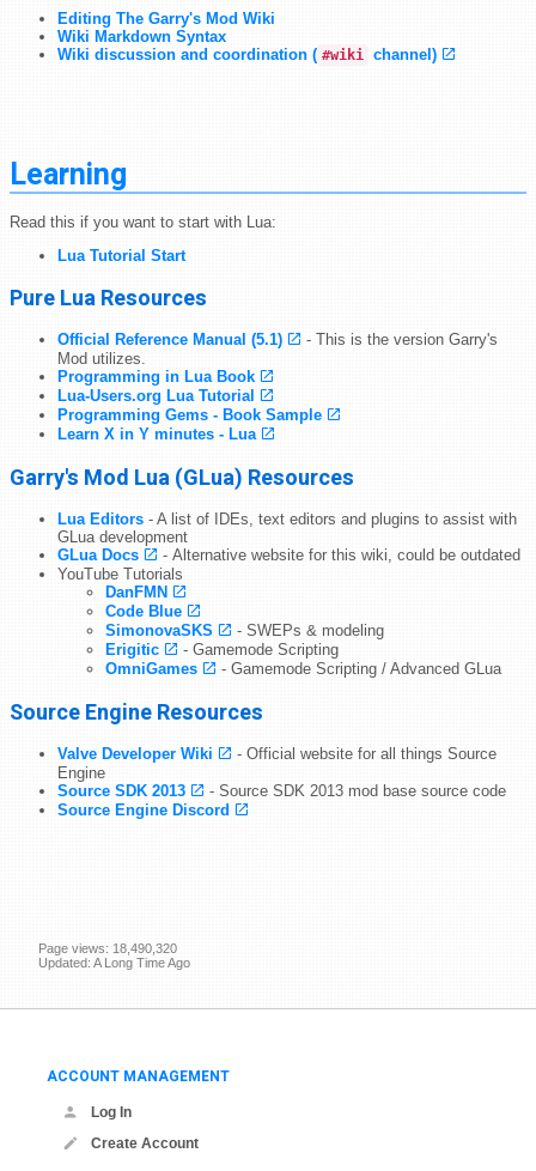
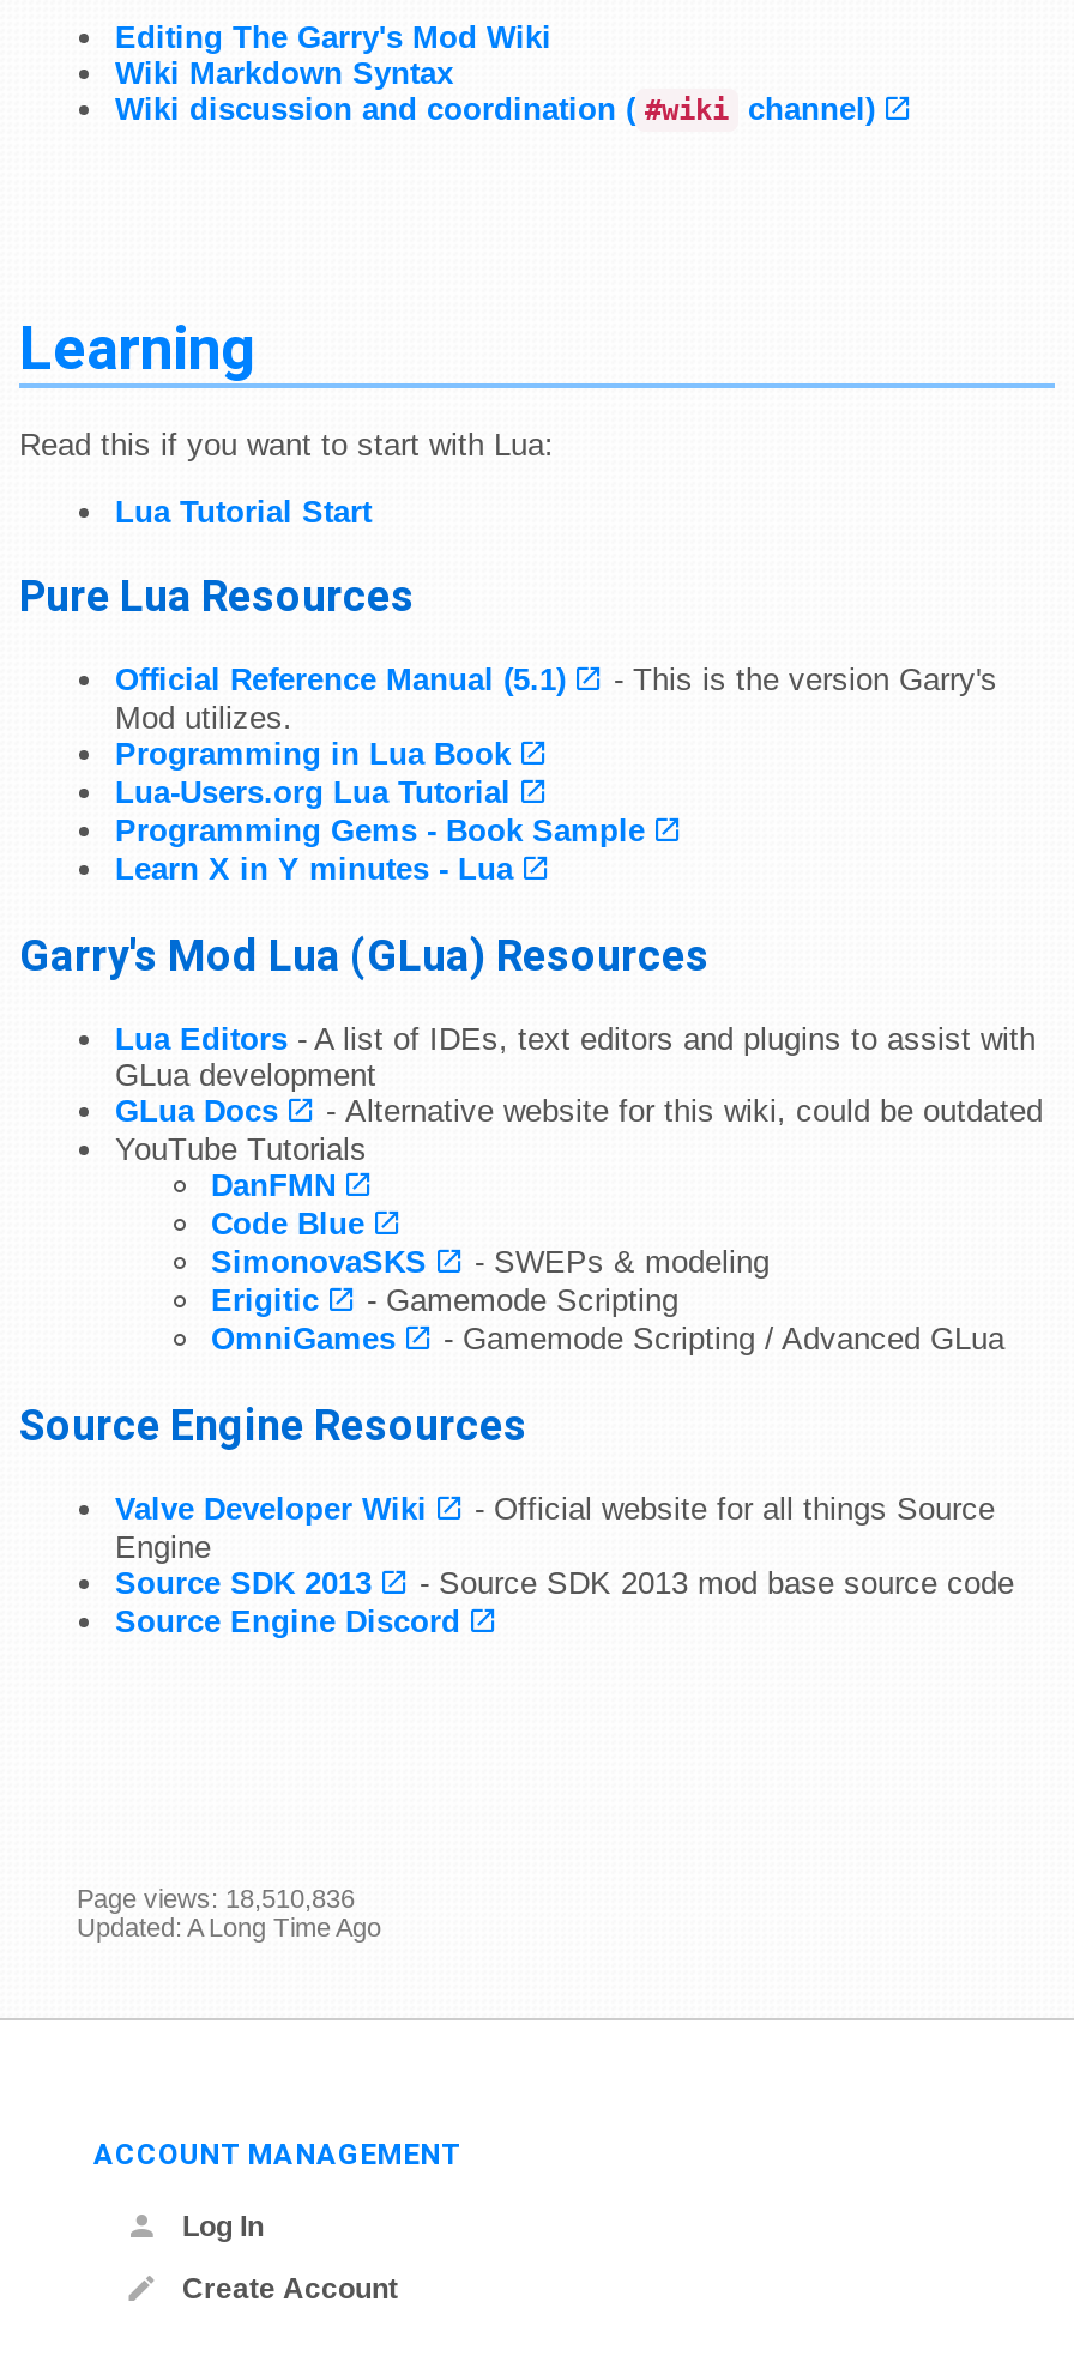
[38,941,177,955] Page views: 18,490,320 -> [77,1883,355,1912] Page views: 18,510,836

